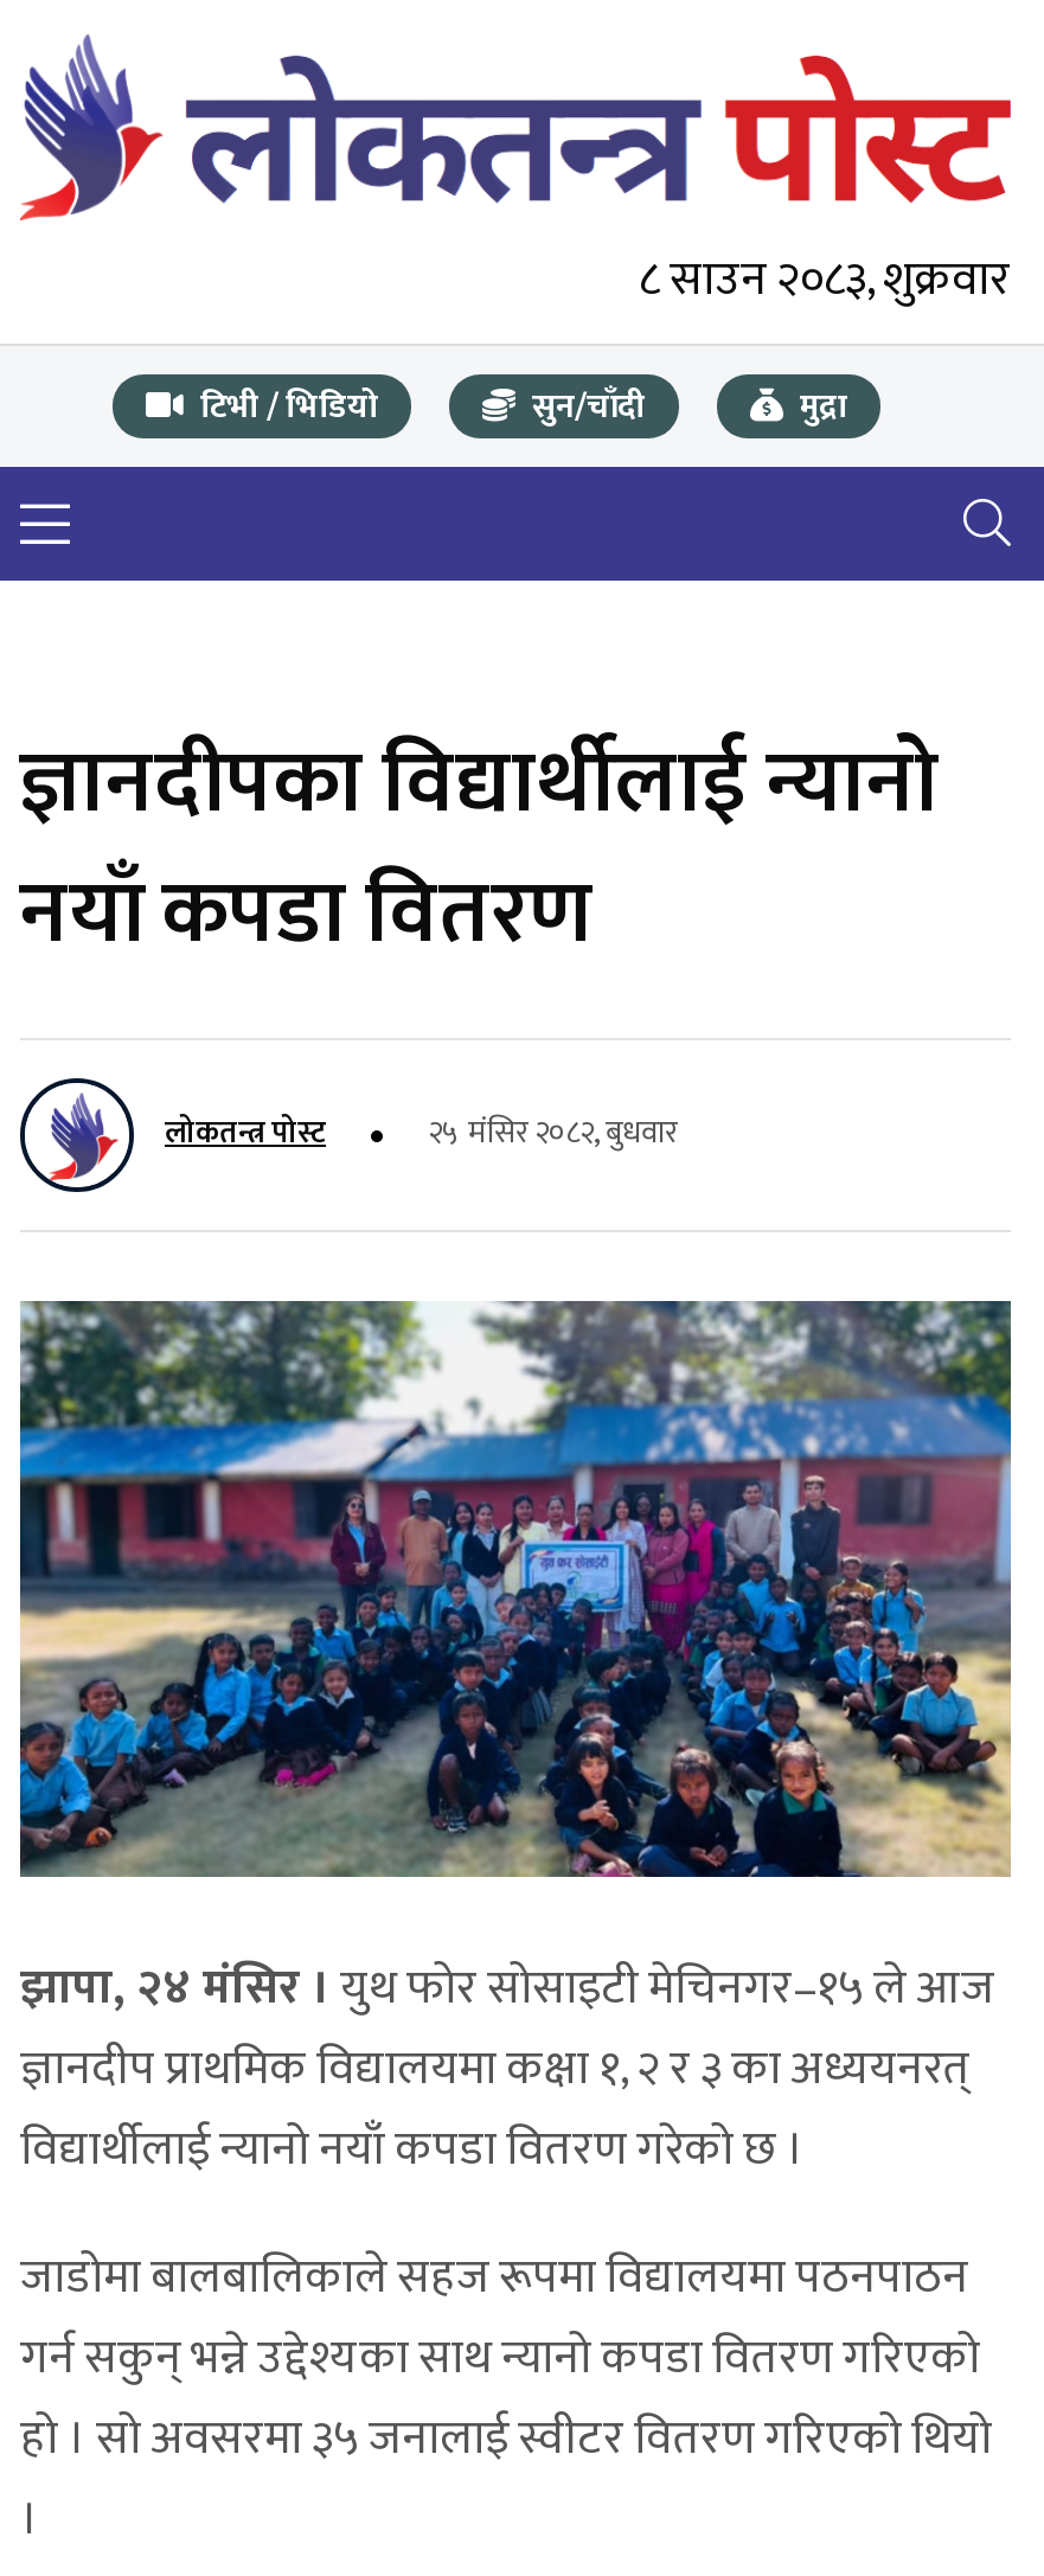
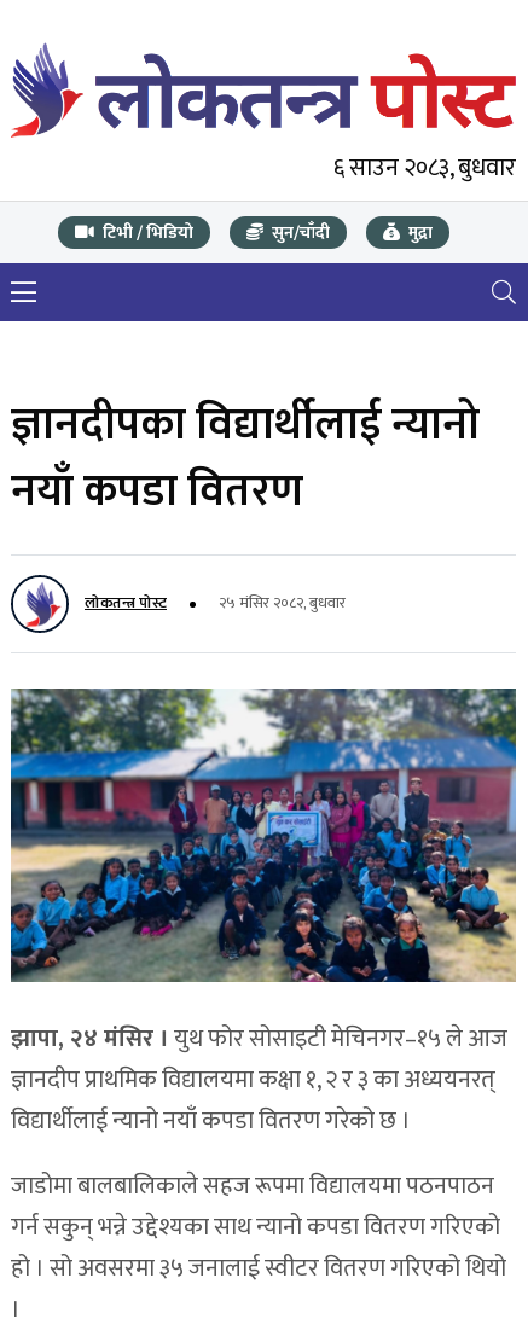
[639,239,1011,320] ८ साउन २०८३, शुक्रवार -> [333,147,516,188] ६ साउन २०८३, बुधवार

